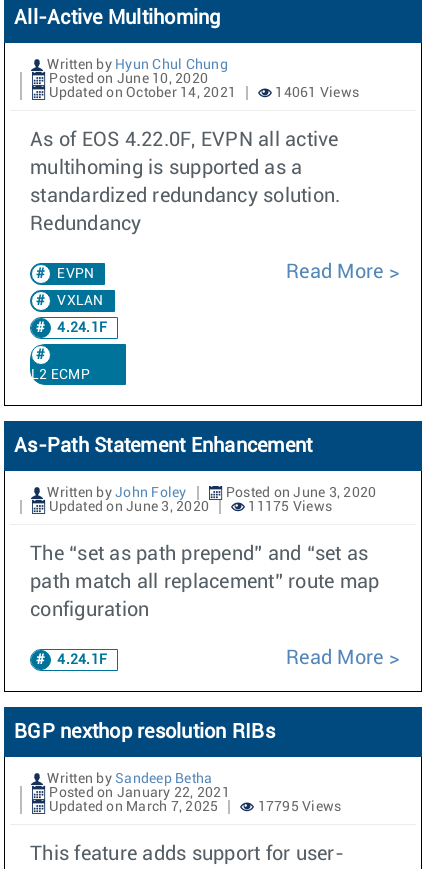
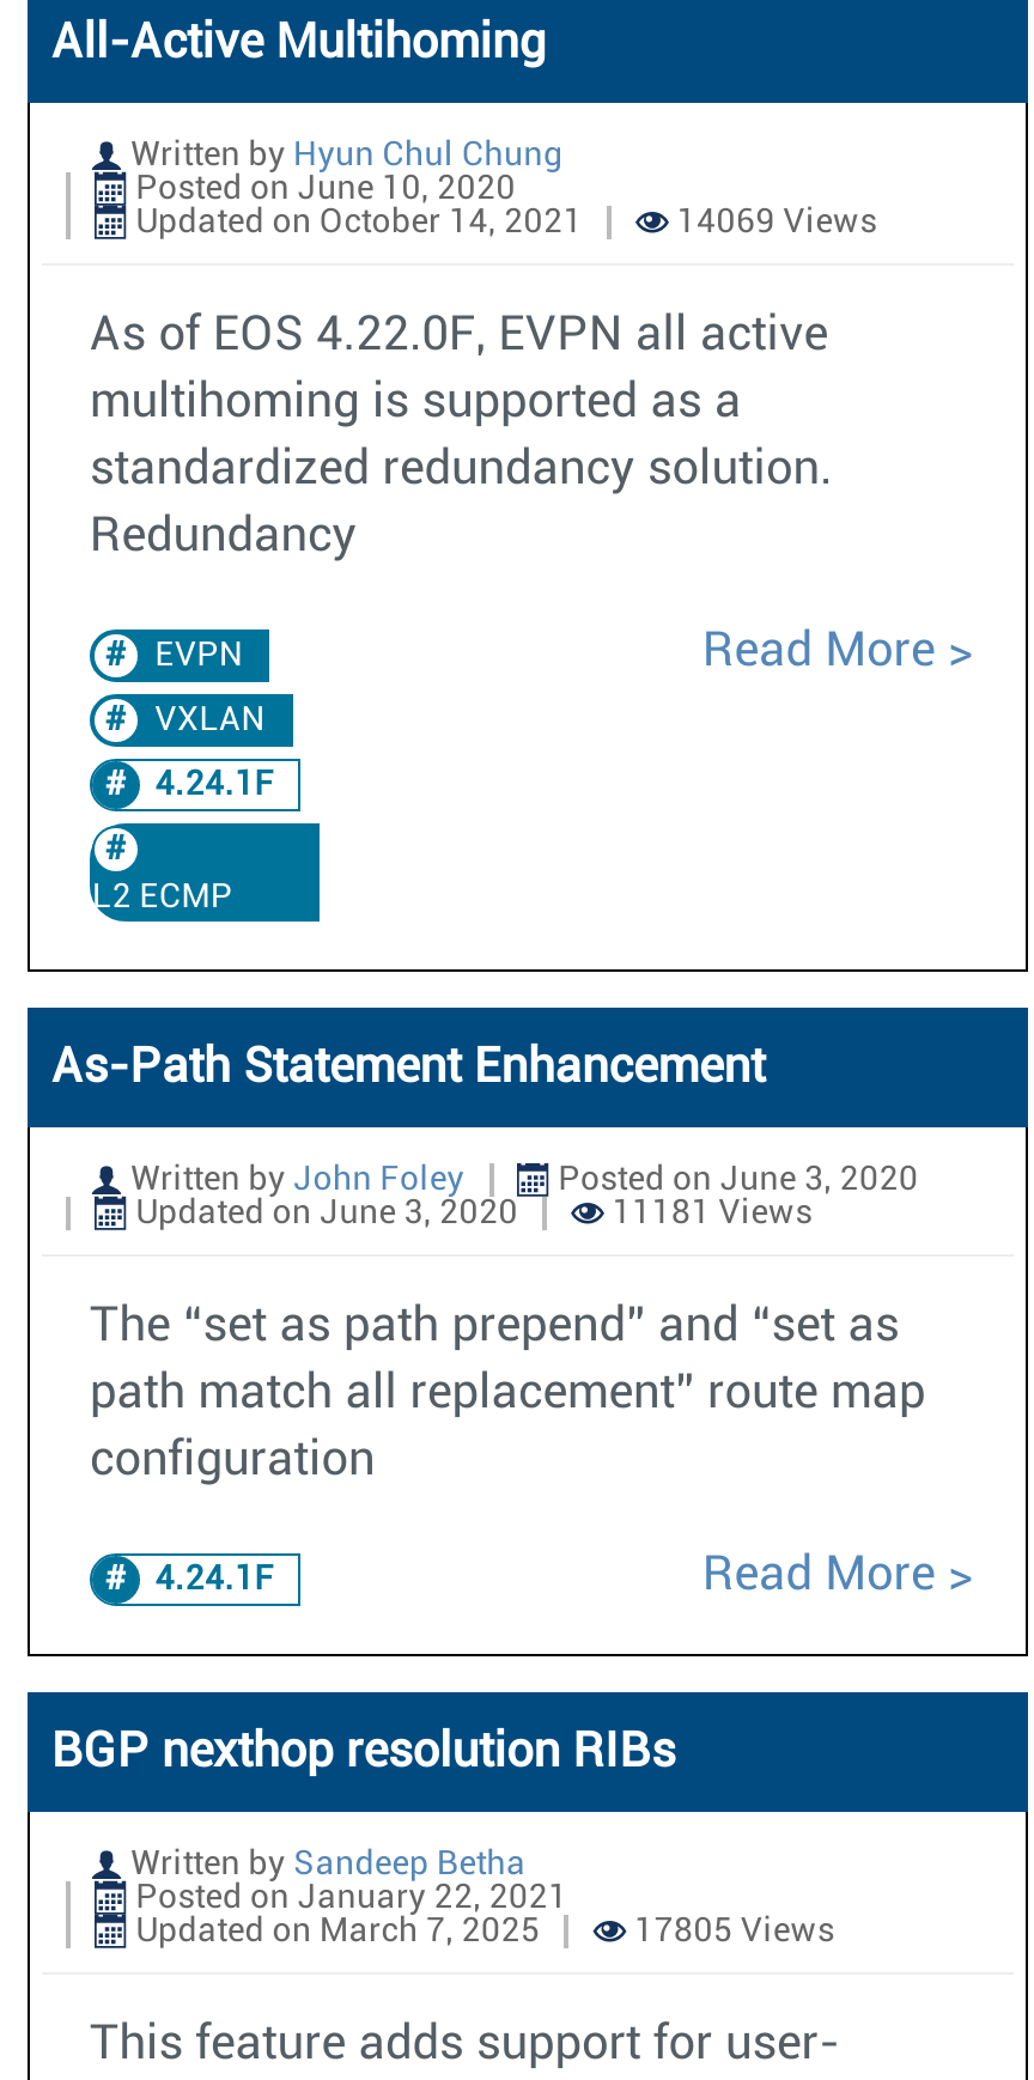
[272,86,359,100] 14061 Views -> [669,206,877,239] 14069 Views
[245,500,332,514] 11175 Views -> [604,1197,813,1230] 11181 Views
[254,800,341,814] 17795 Views -> [626,1915,835,1948] 17805 Views

